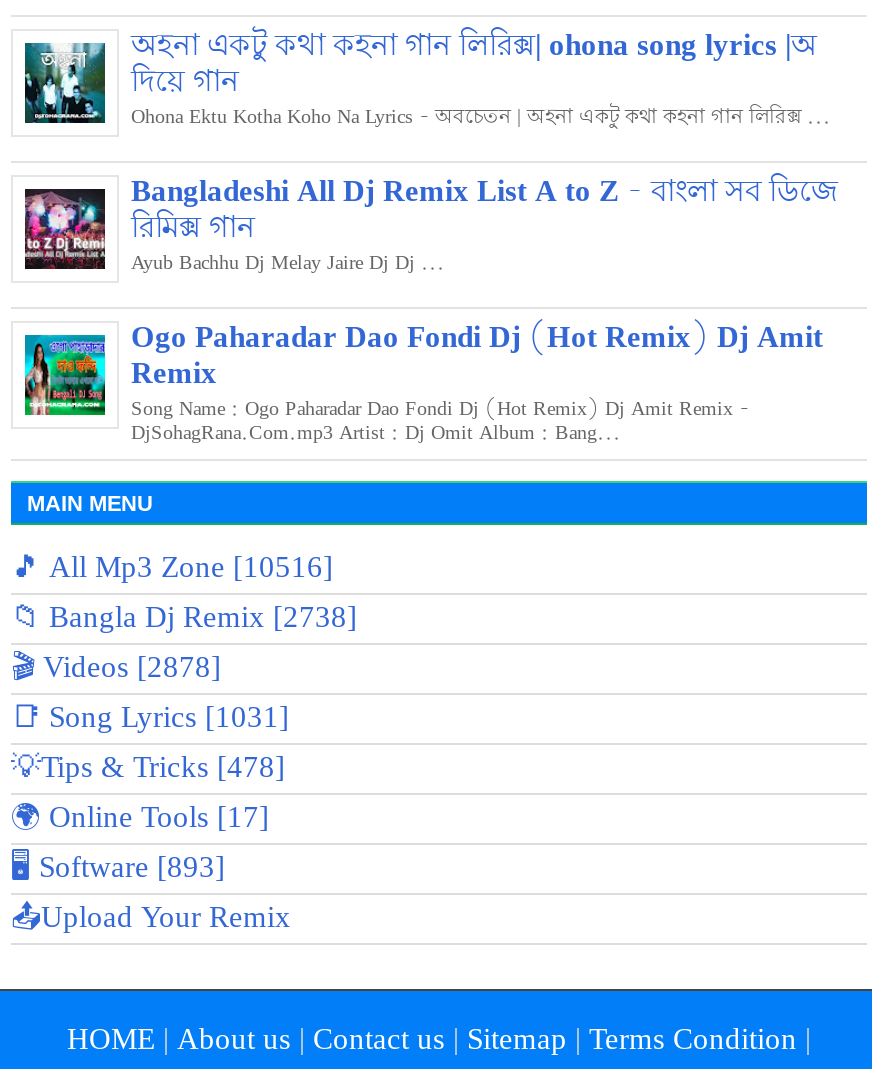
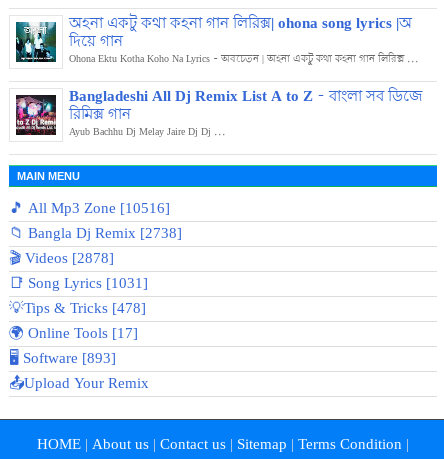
[23,317,823,449] [image] | Ogo Paharadar Dao Fondi Dj (Hot Remix) Dj Amit | Remix | Song Name : Ogo Paharadar Dao Fondi Dj (Hot Remix) Dj Amit Remix - | DjSohagRana.Com.mp3 Artist : Dj Omit Album : Bang... -> none

